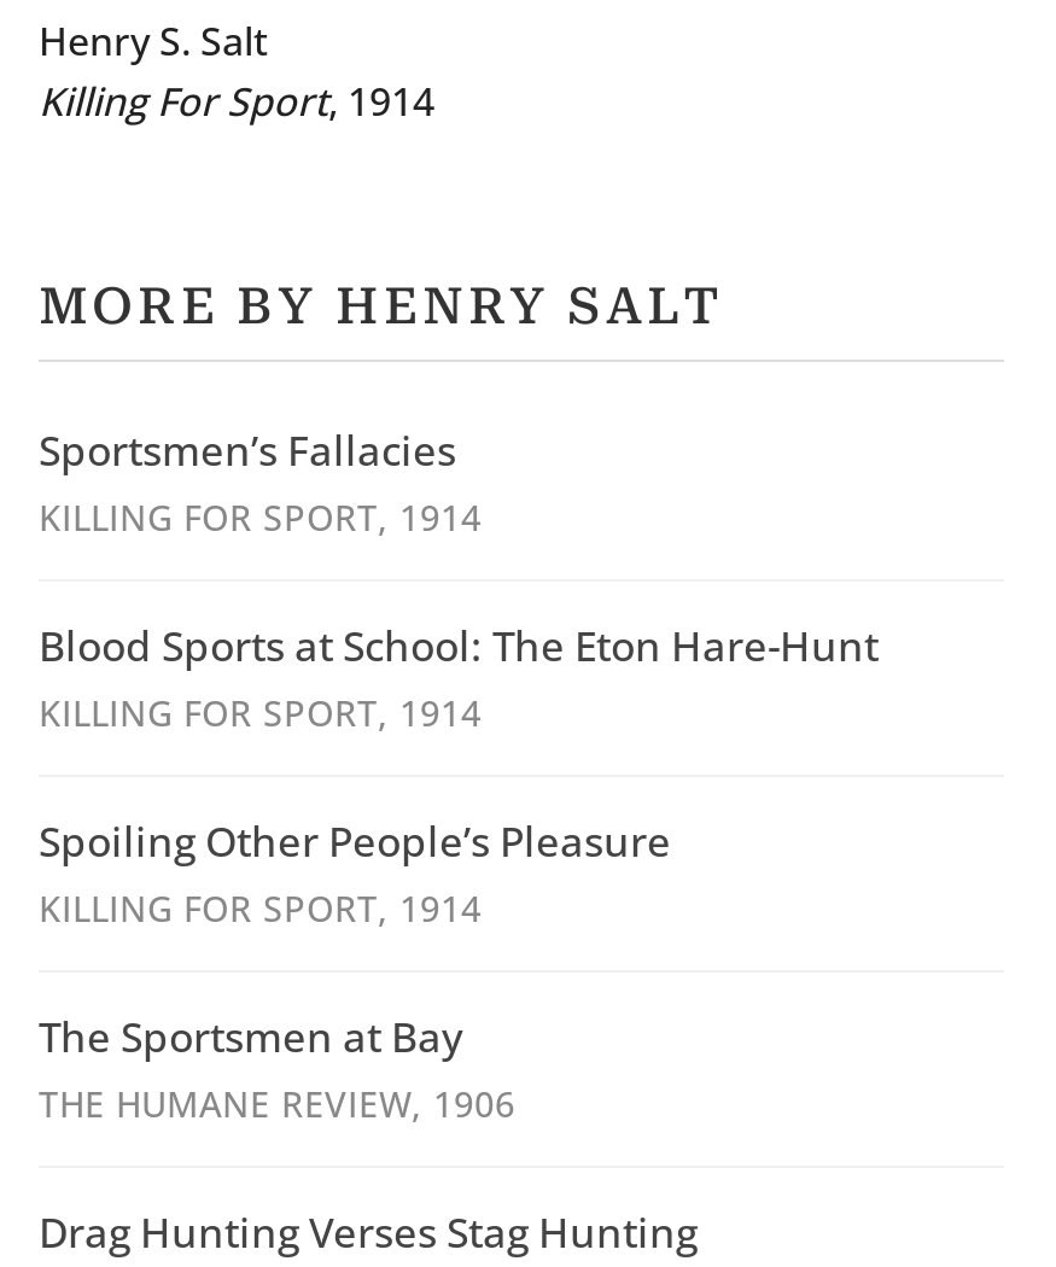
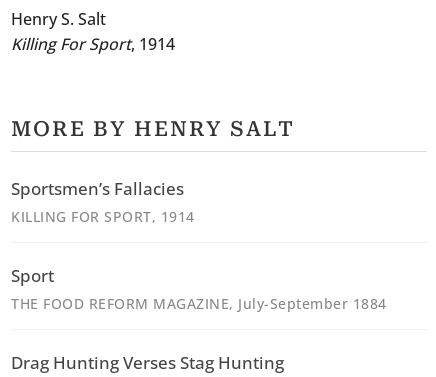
[39,617,879,1127] Blood Sports at School: The Eton Hare-Hunt | KILLING FOR SPORT, 1914 | Spoiling Other People’s Pleasure | KILLING FOR SPORT, 1914 | The Sportsmen at Bay | THE HUMANE REVIEW, 1906 -> [11,264,386,313] Sport | THE FOOD REFORM MAGAZINE, July-September 1884

